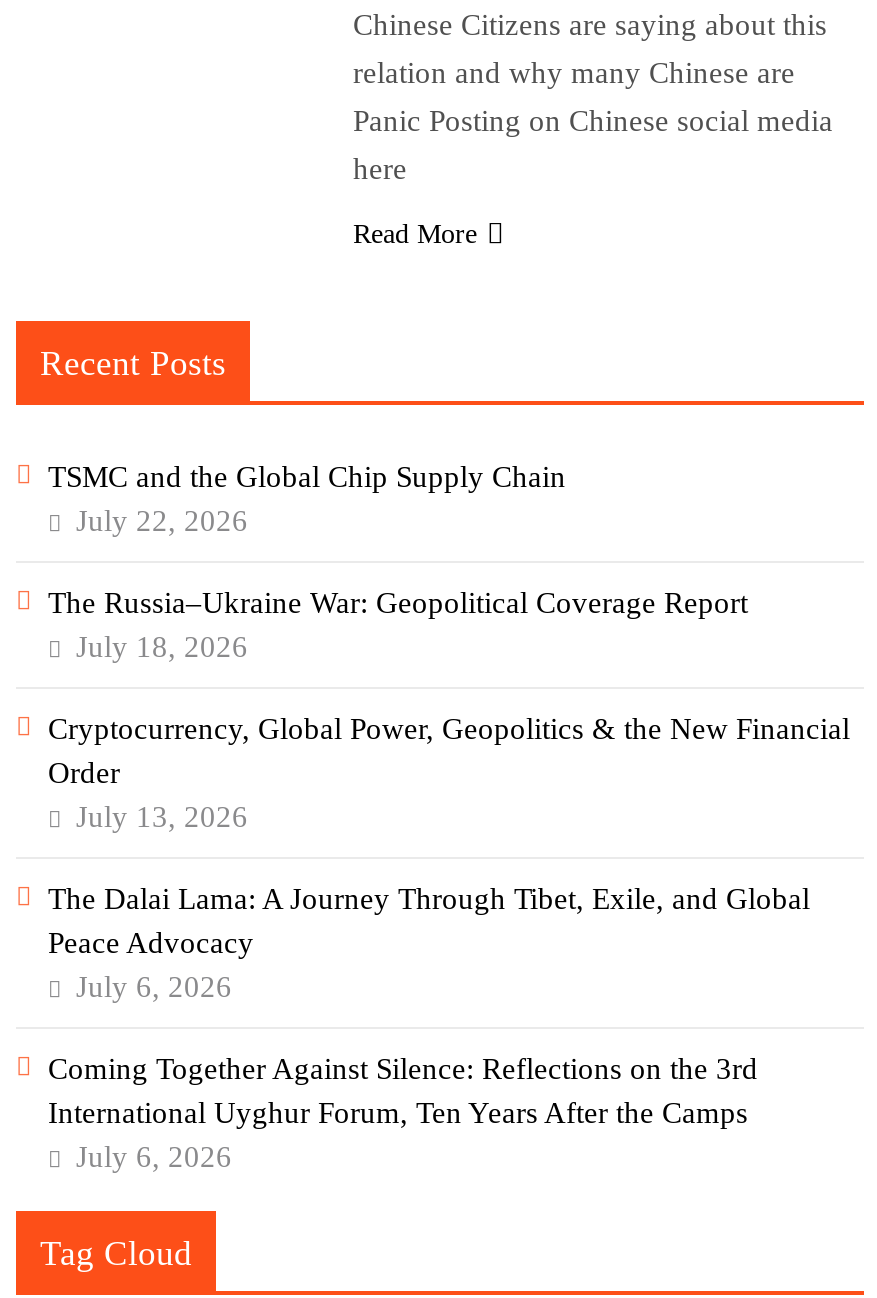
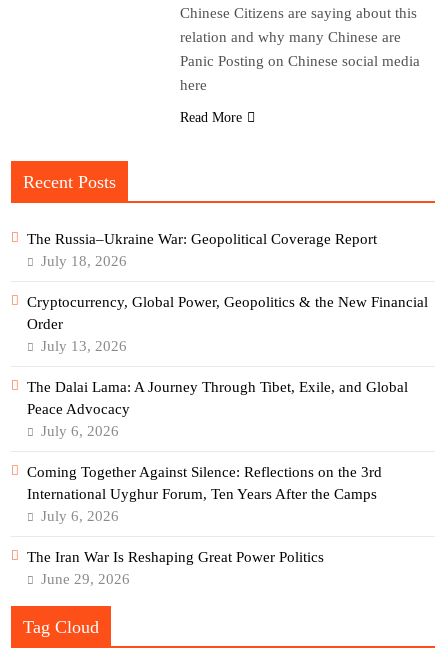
[48,460,566,536] TSMC and the Global Chip Supply Chain | July 22, 2026 -> none
moved [48,586,850,1172] -> [27,231,428,524]: The Russia–Ukraine War: Geopolitical Coverage Report | July 18, 2026 | Cryptocurrency, Global Power, Geopolitics & the New Financial | ... | International Uyghur Forum, Ten Years After the Camps | July 6, 2026
none -> [27,549,324,587] The Iran War Is Reshaping Great Power Politics | June 29, 2026

